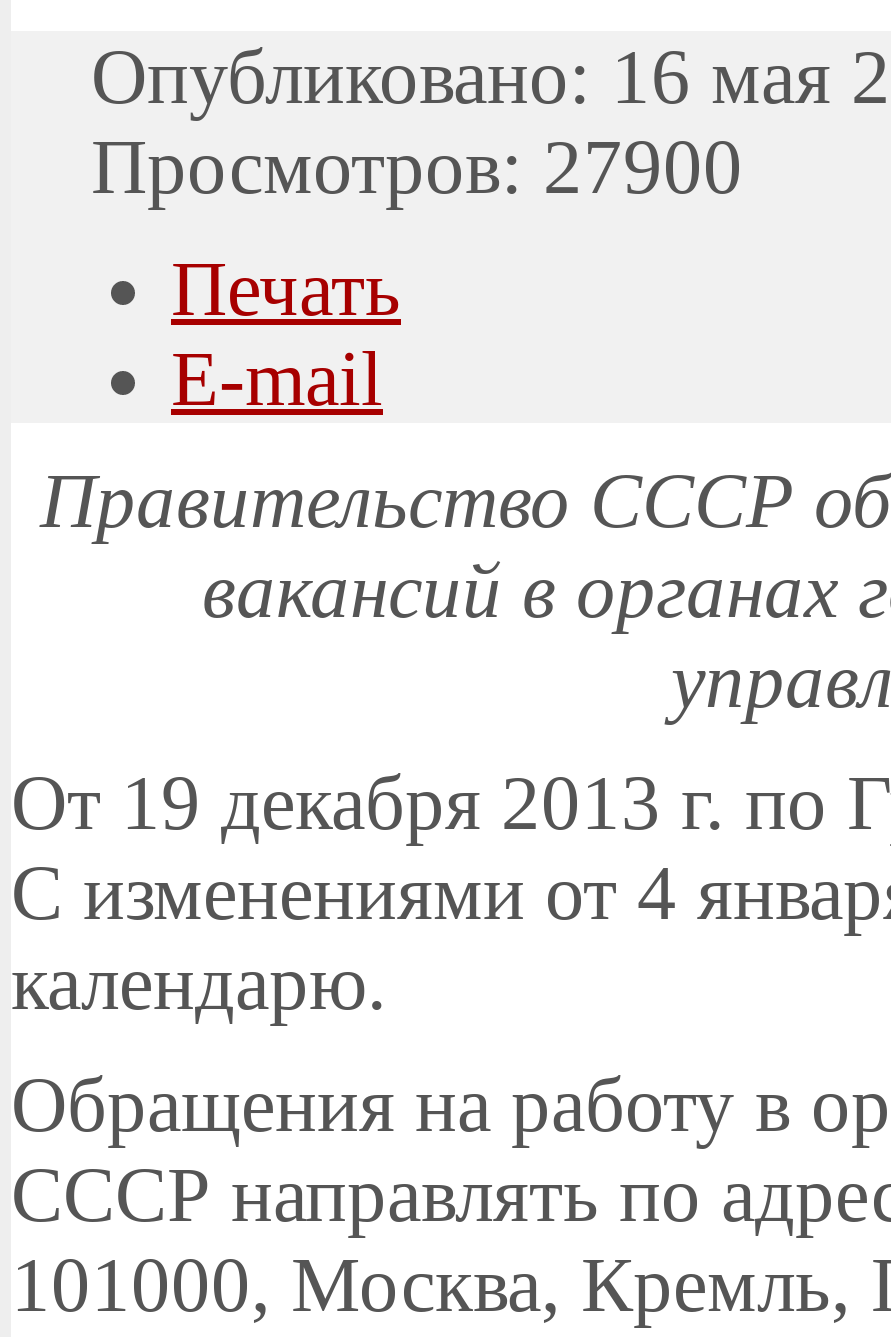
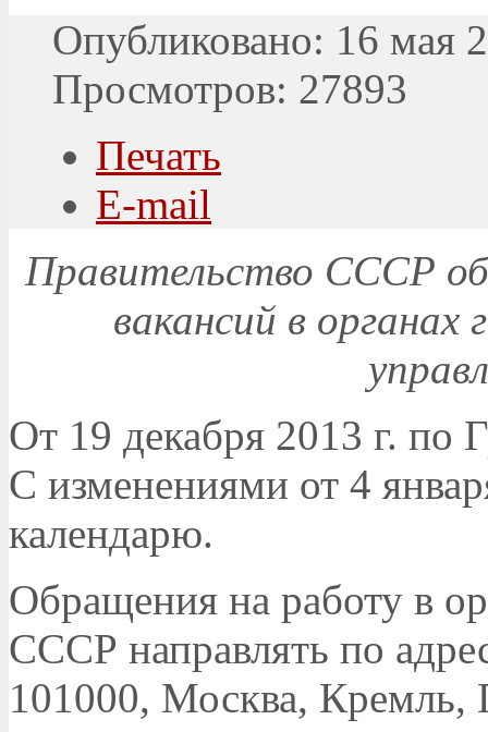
[91,123,743,209] Просмотров: 27900 -> [52,65,407,112] Просмотров: 27893

